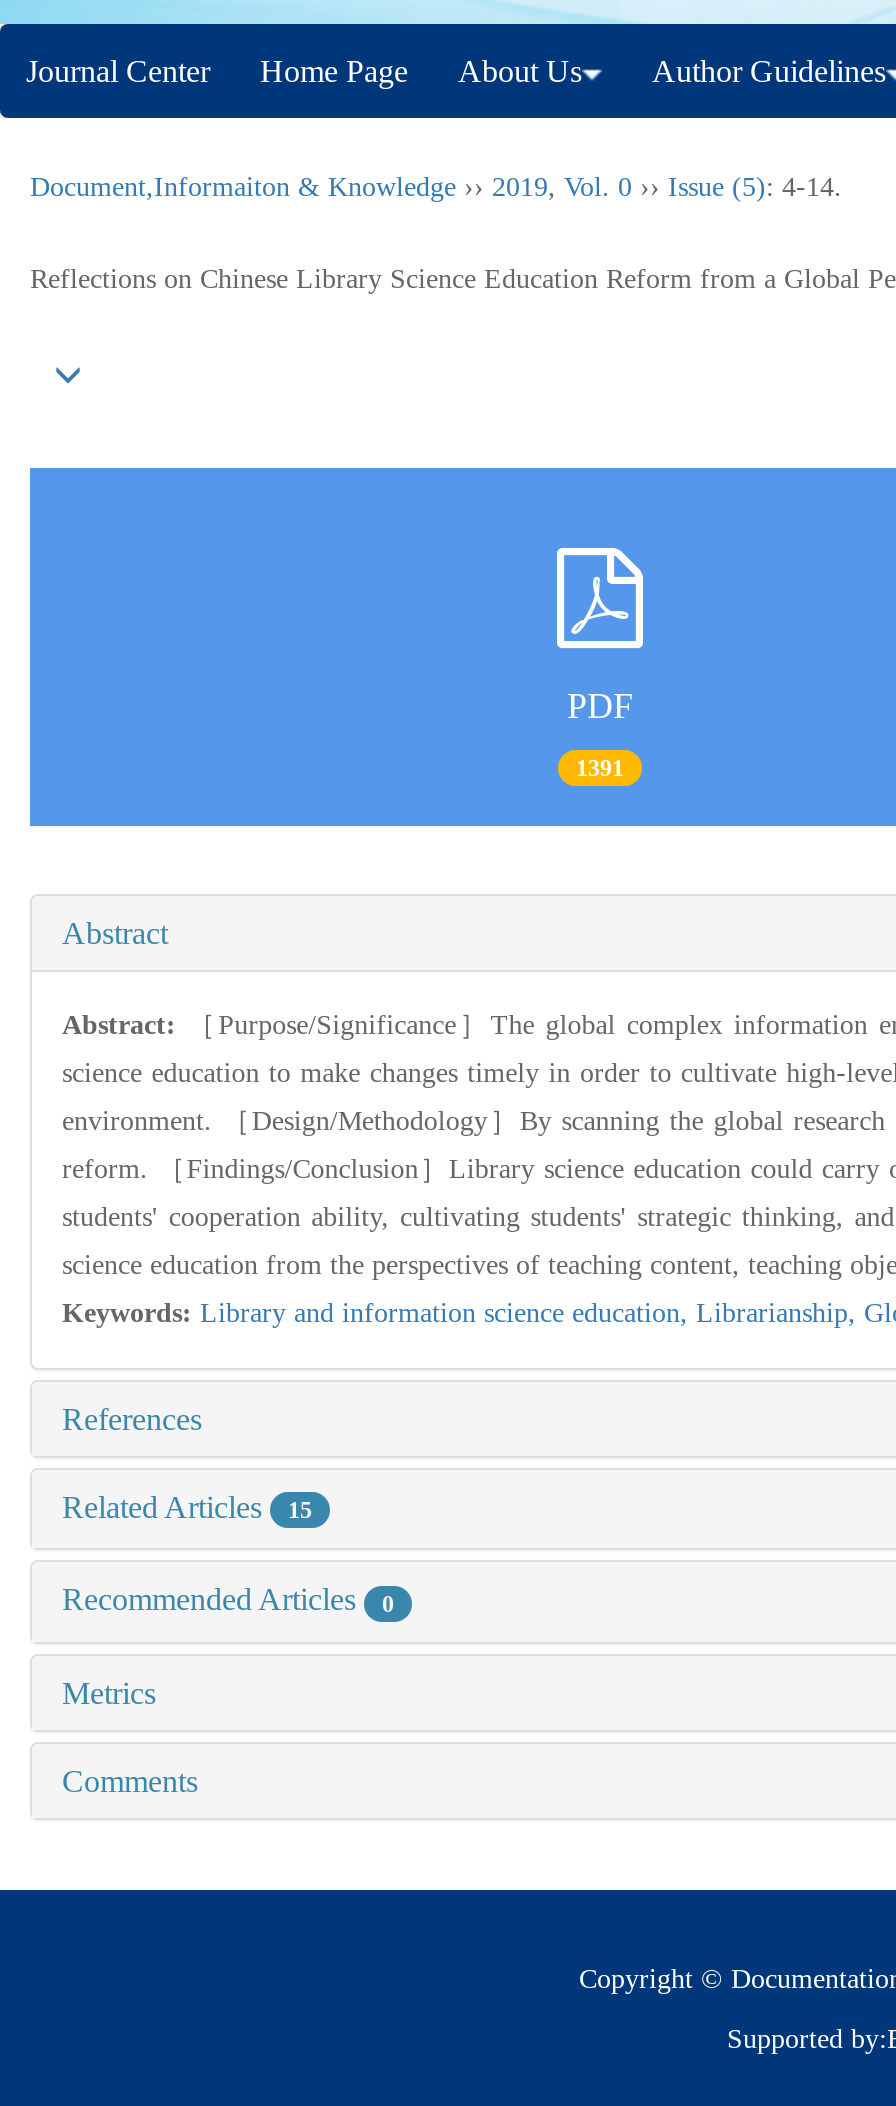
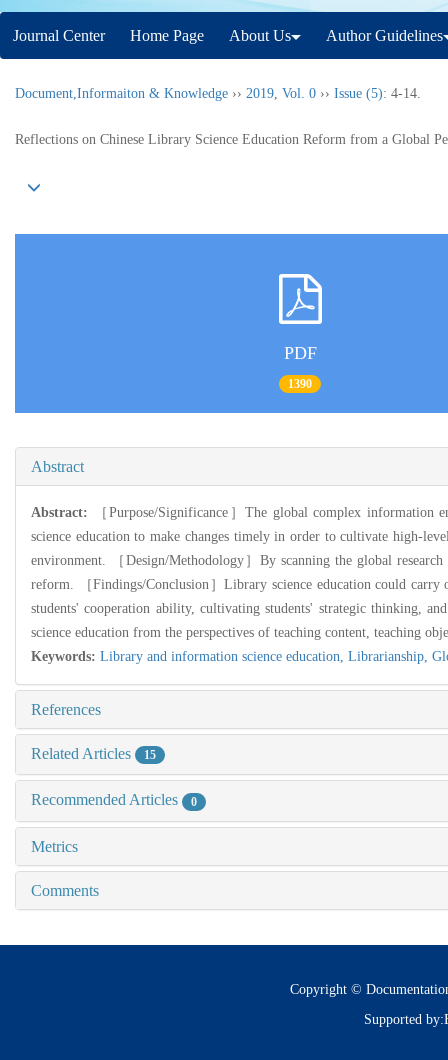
[576,755,624,783] 1391 -> [288,377,312,391] 1390

